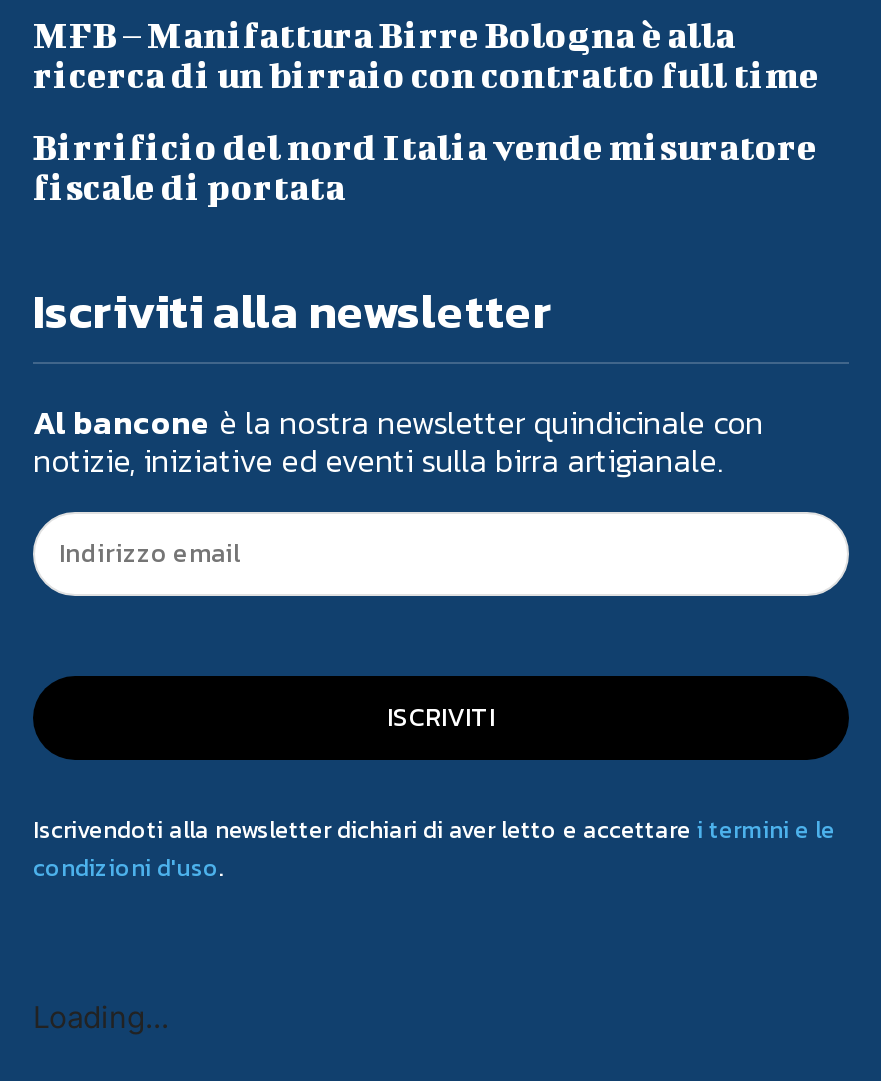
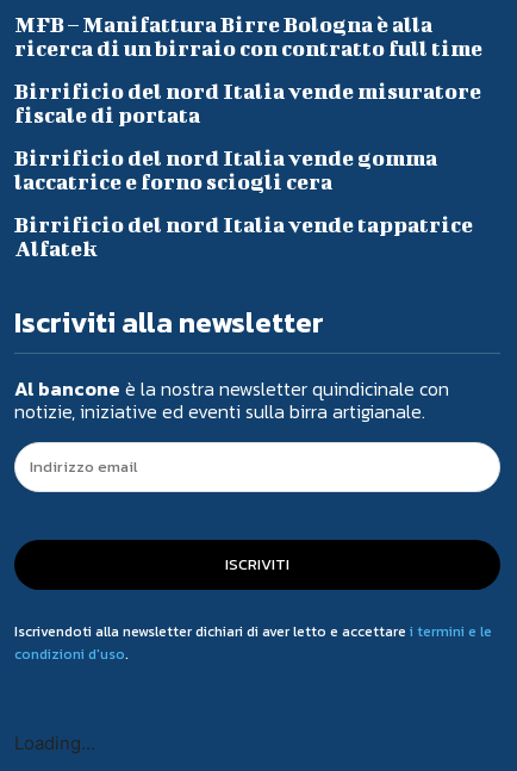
none -> [14,145,473,260] Birrificio del nord Italia vende gomma | laccatrice e forno sciogli cera | Birrificio del nord Italia vende tappatrice | Alfatek

